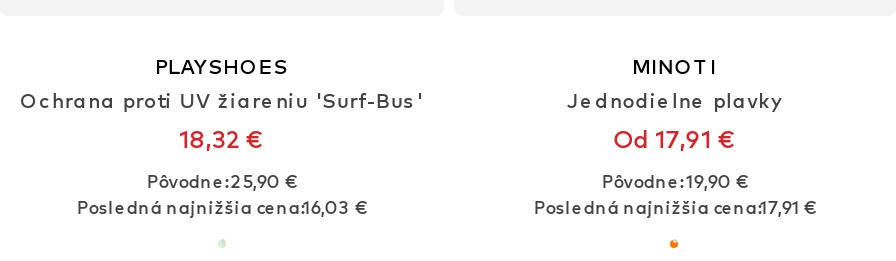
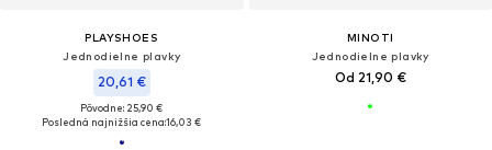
[20,87,423,153] Ochrana proti UV žiareniu 'Surf-Bus' | 18,32 € -> [63,50,180,90] Jednodielne plavky | 20,61 €
[534,123,816,217] Od 17,91 € | Pôvodne: 19,90 € | Posledná najnižšia cena:17,91 € -> [335,69,406,86] Od 21,90 €

